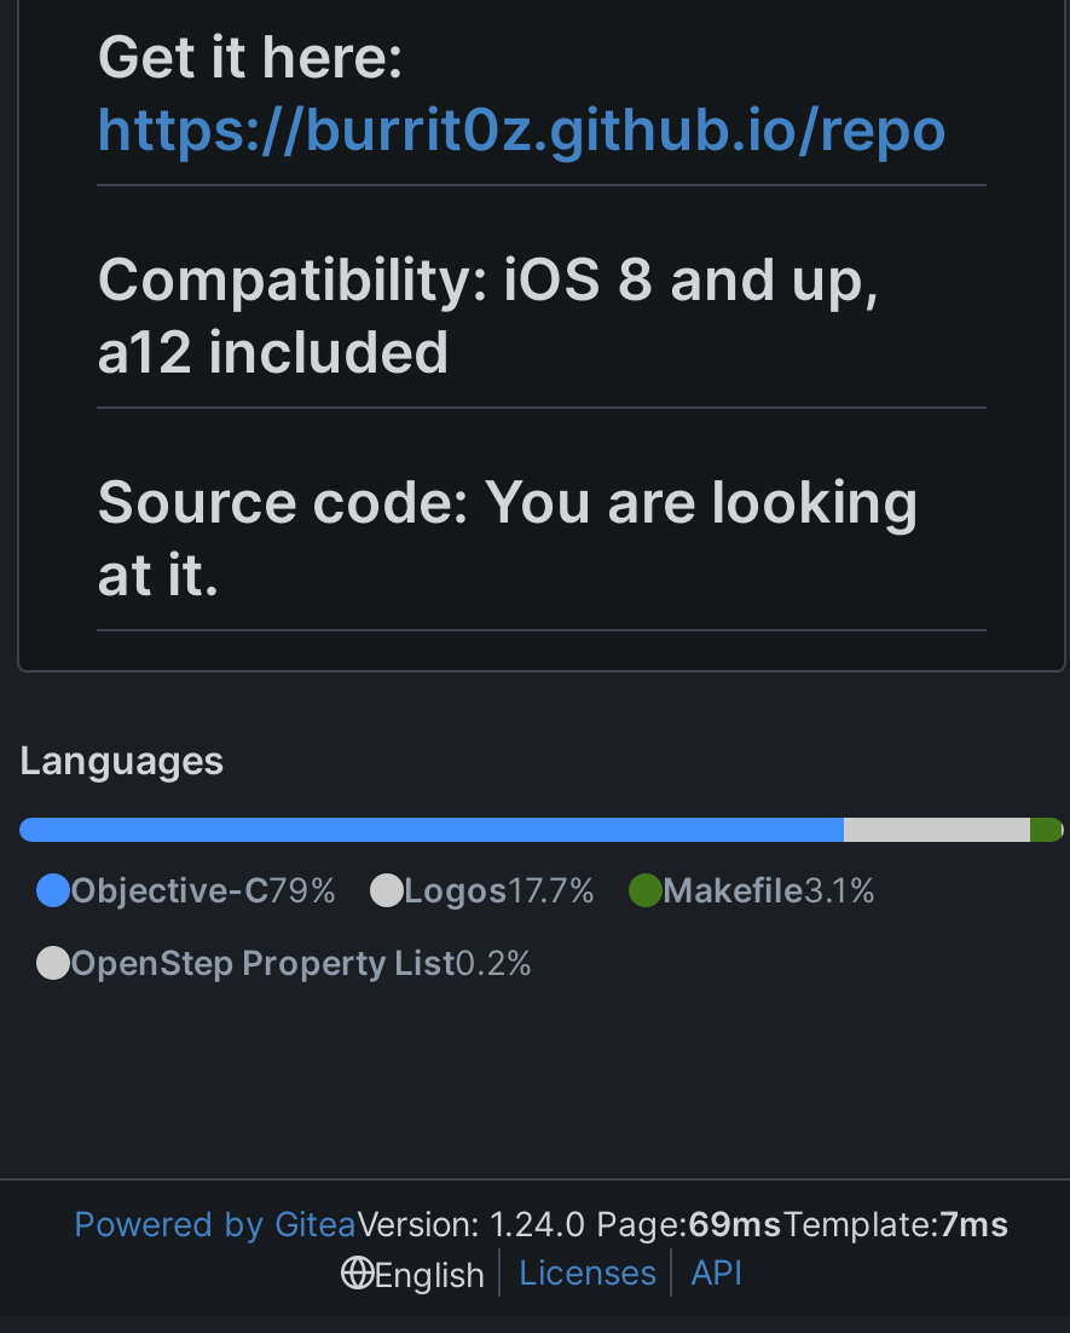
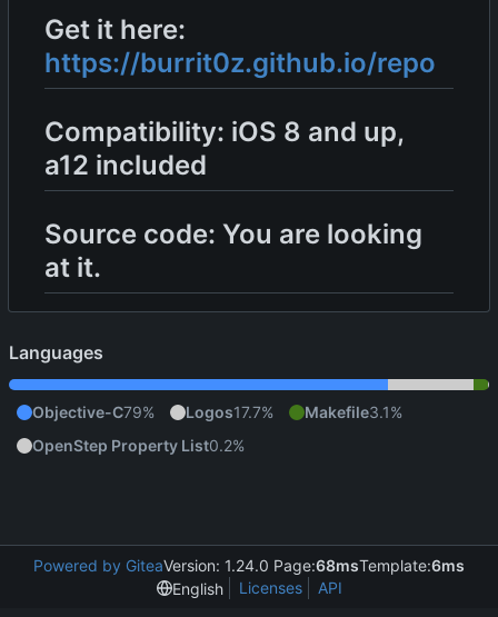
[74,1203,1010,1244] Powered by GiteaVersion: 1.24.0 Page:69msTemplate:7ms -> [33,556,465,575] Powered by GiteaVersion: 1.24.0 Page:68msTemplate:6ms

